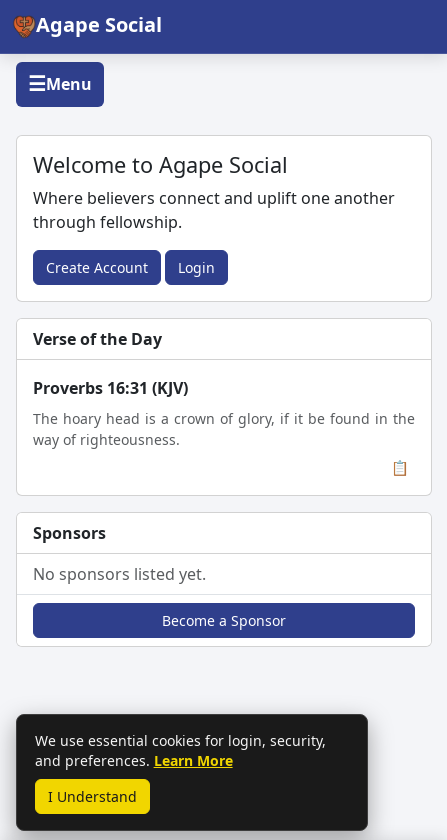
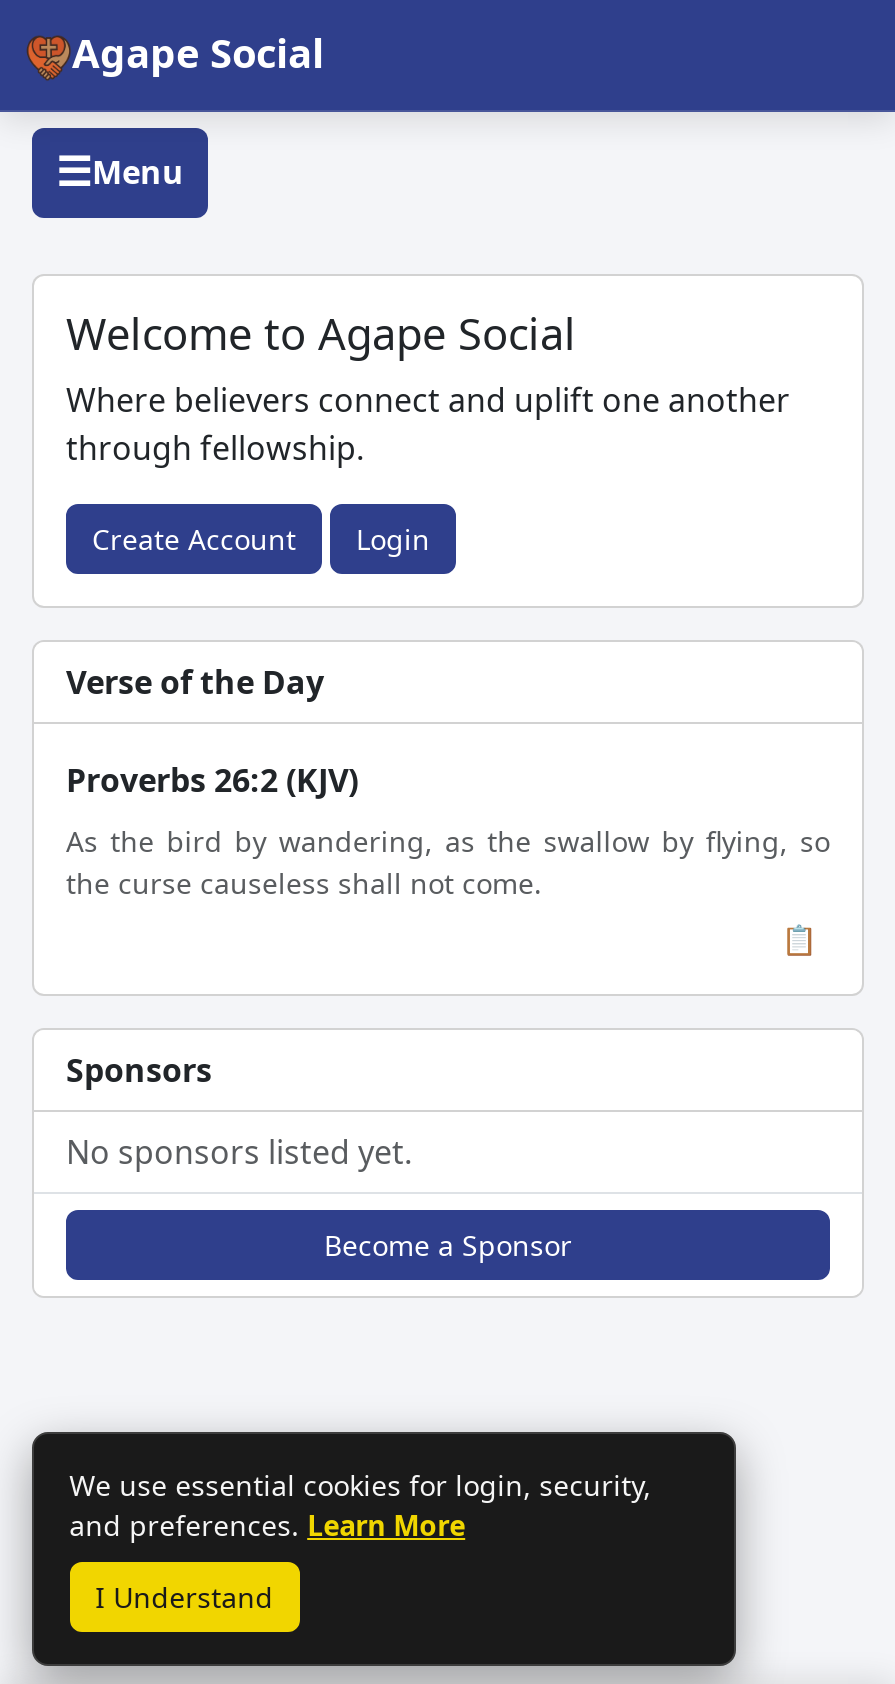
[33,377,188,399] Proverbs 16:31 (KJV) -> [66,758,358,802] Proverbs 26:2 (KJV)
[33,409,415,449] The hoary head is a crown of glory, if it be found in the | way of righteousness. -> [66,822,830,902] As the bird by wandering, as the swallow by flying, so | the curse causeless shall not come.

